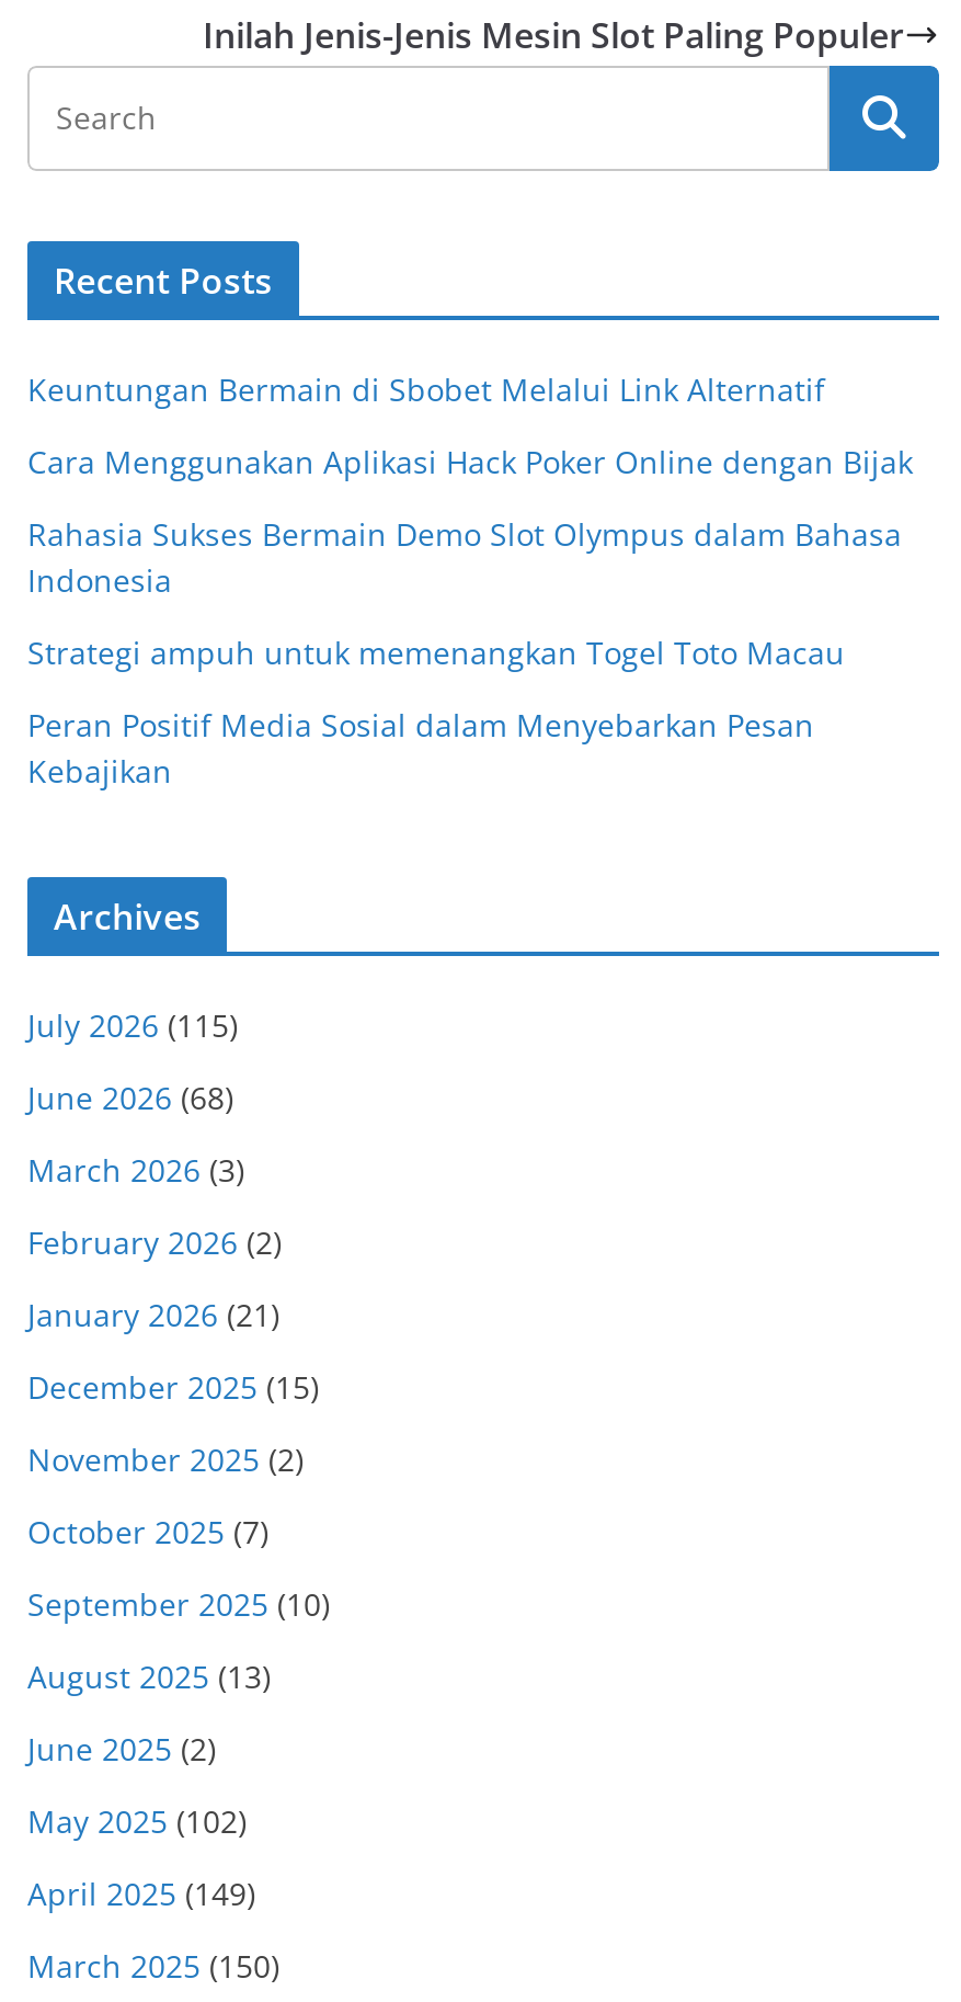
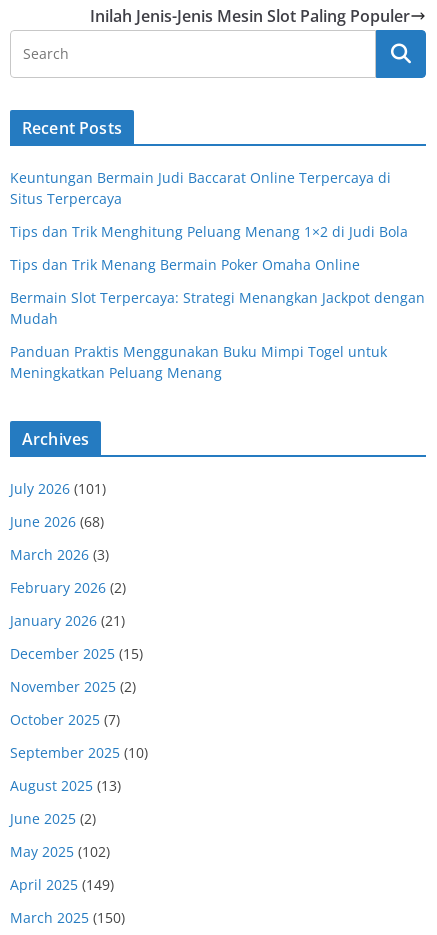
[27,368,825,410] Keuntungan Bermain di Sbobet Melalui Link Alternatif -> [10,168,391,208] Keuntungan Bermain Judi Baccarat Online Terpercaya di | Situs Terpercaya
[27,441,913,482] Cara Menggunakan Aplikasi Hack Poker Online dengan Bijak -> [10,222,408,241] Tips dan Trik Menghitung Peluang Menang 1×2 di Judi Bola
[27,513,902,601] Rahasia Sukses Bermain Demo Slot Olympus dalam Bahasa | Indonesia -> [10,255,360,274] Tips dan Trik Menang Bermain Poker Omaha Online
[27,632,845,673] Strategi ampuh untuk memenangkan Togel Toto Macau -> [10,288,425,328] Bermain Slot Terpercaya: Strategi Menangkan Jackpot dengan | Mudah
[27,704,814,792] Peran Positif Media Sosial dalam Menyebarkan Pesan | Kebajikan -> [10,342,387,382] Panduan Praktis Menggunakan Buku Mimpi Togel untuk | Meningkatkan Peluang Menang
[27,1004,238,1046] July 2026 (115) -> [10,479,106,498] July 2026 (101)

